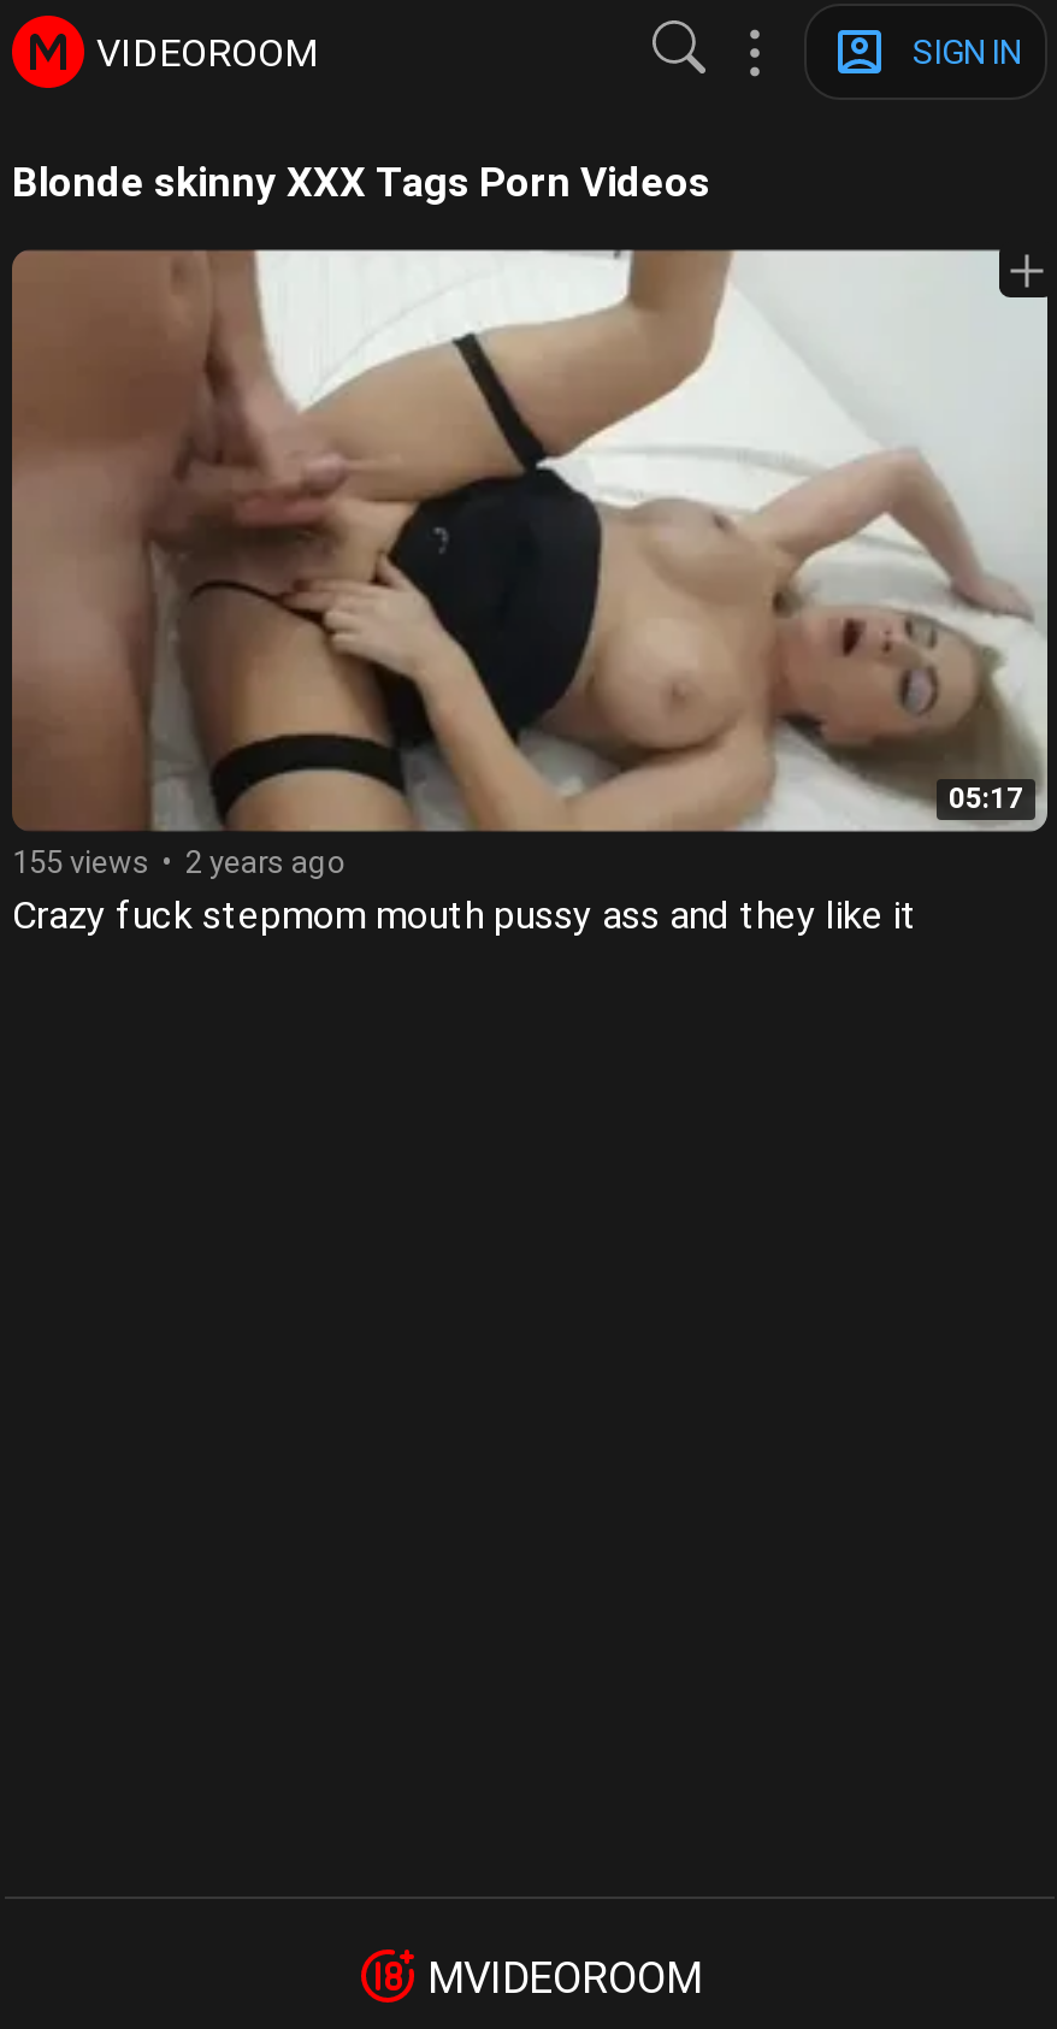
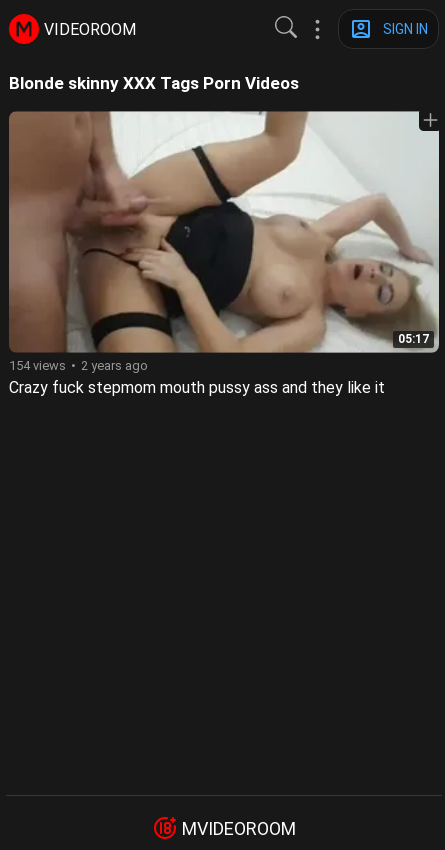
[12,844,347,880] 155 views 2 years ago -> [9,358,148,373] 154 views 2 years ago

